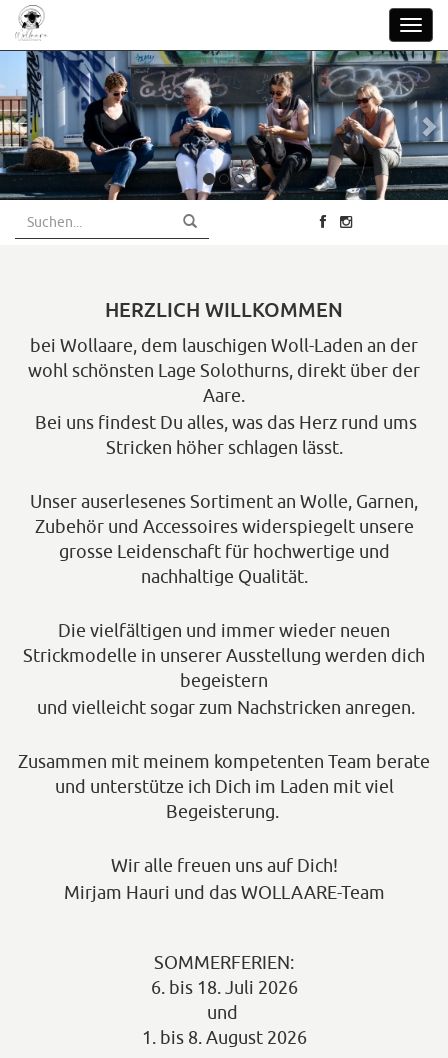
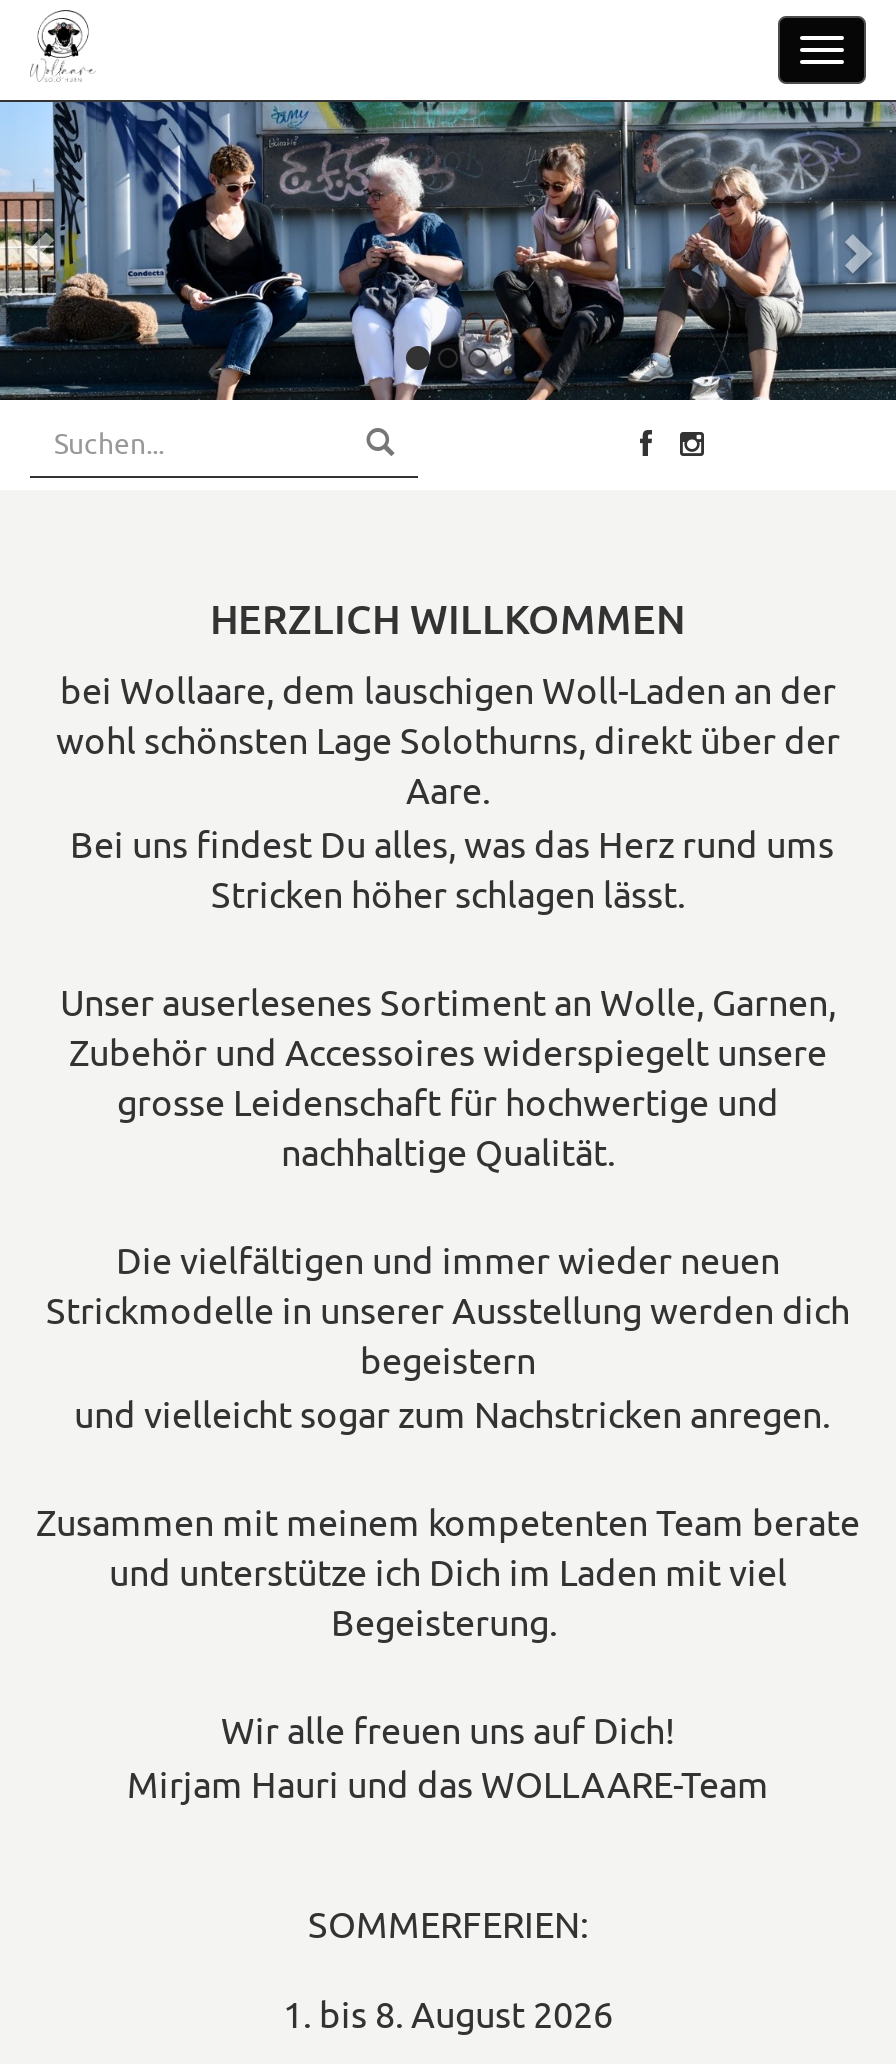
[150,977,297,1023] 6. bis 18. Juli 2026 | und -> none

